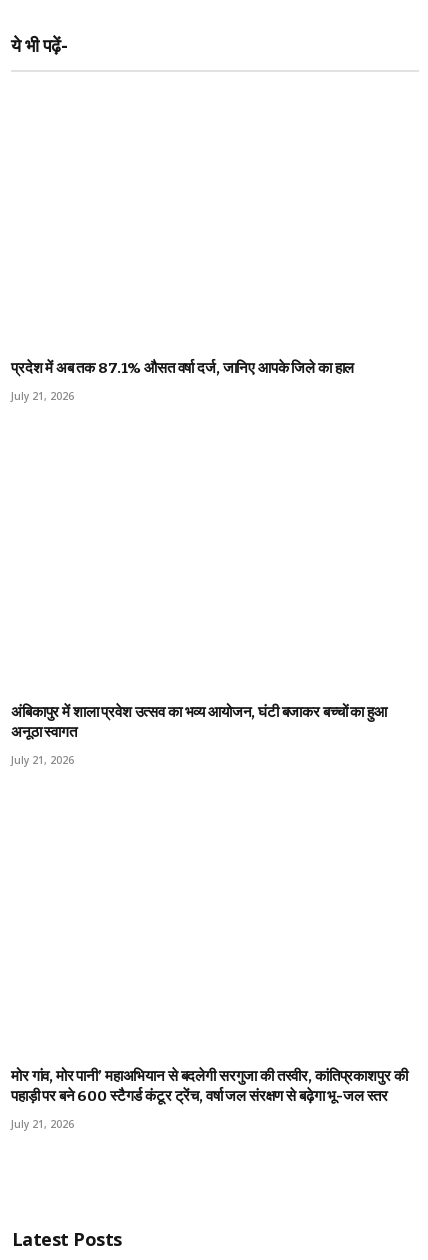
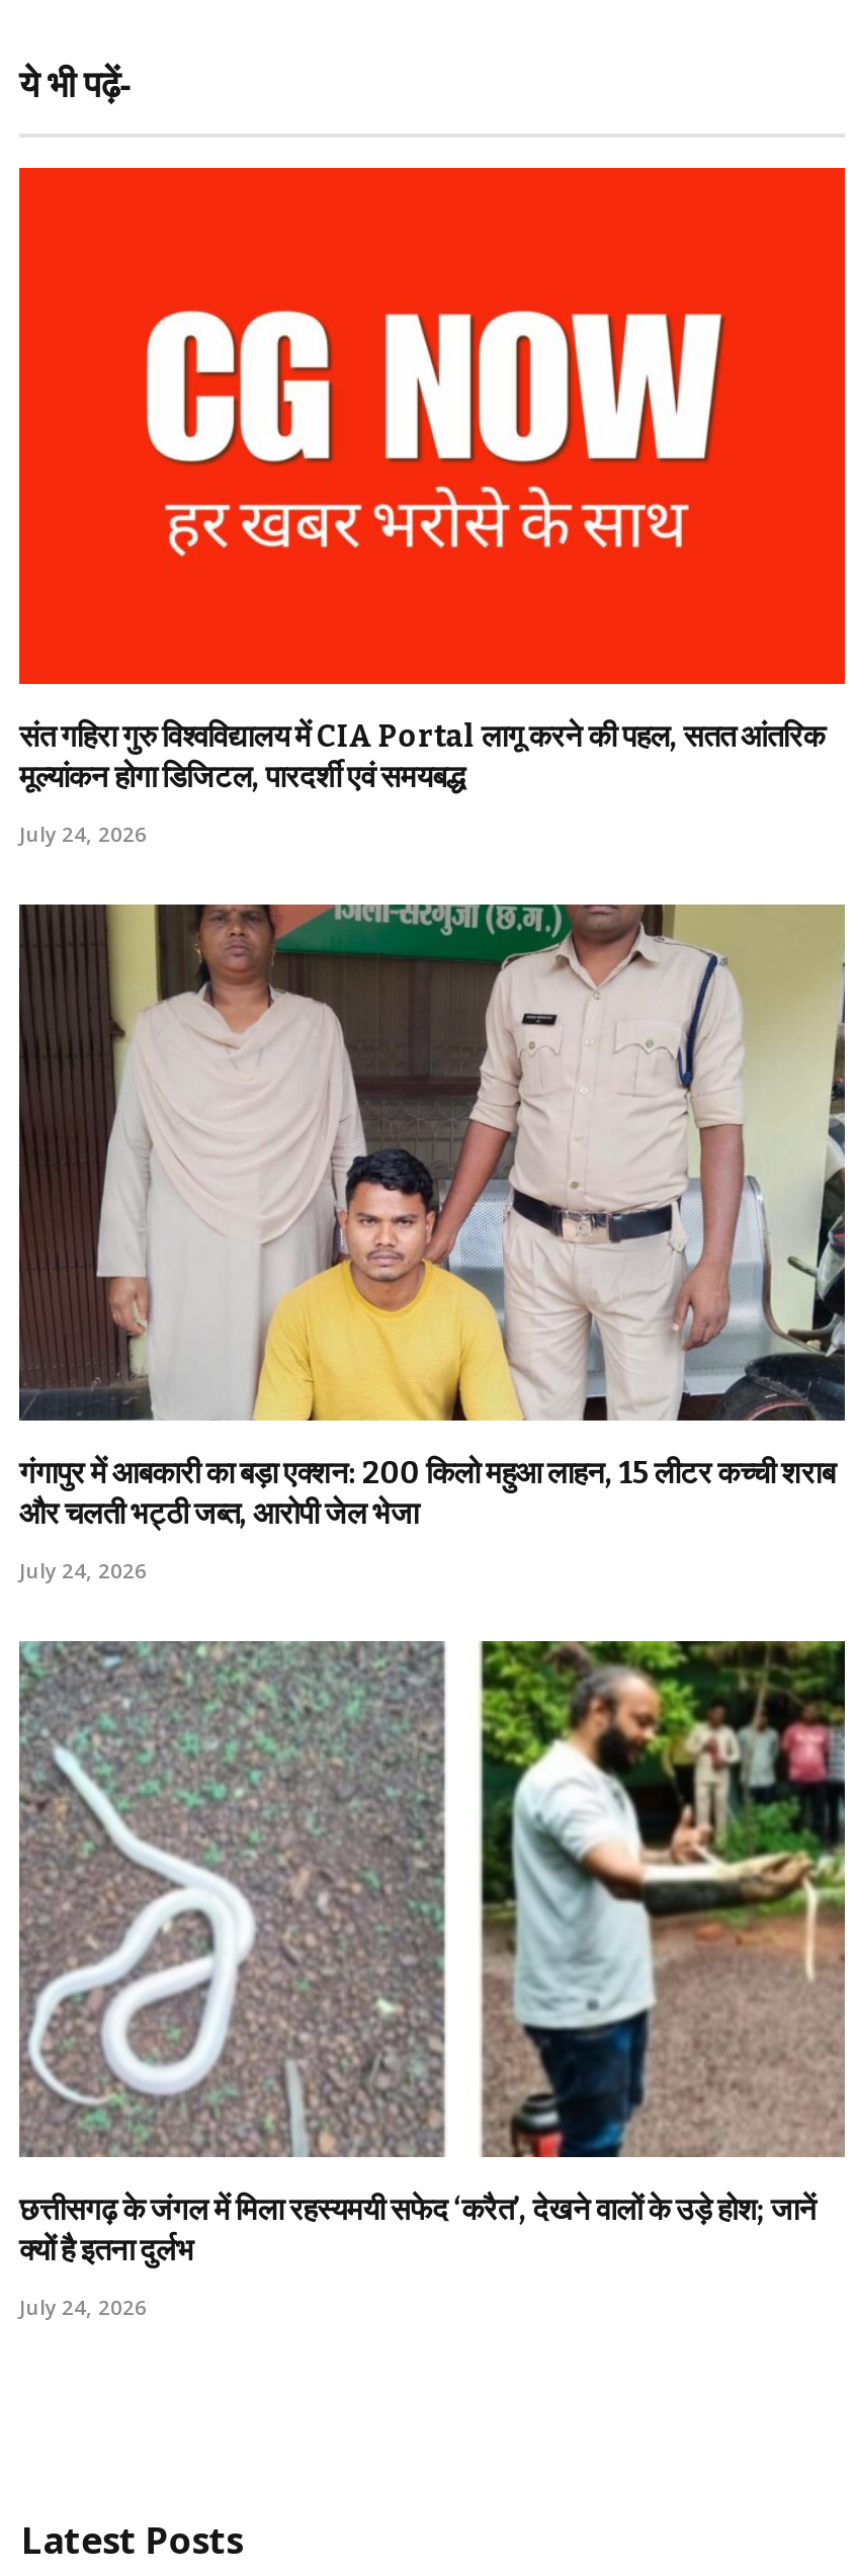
none -> [17,166,847,686] [image]
none -> [17,903,847,1423] [image]
none -> [17,1639,446,2137] [image]
none -> [479,1639,847,2137] [image]
[11,359,354,377] प्रदेश में अब तक 87.1% औसत वर्षा दर्ज, जानिए आपके जिले का हाल -> [19,719,825,796] संत गहिरा गुरु विश्वविद्यालय में CIA Portal लागू करने की पहल, सतत आंतरिक | मूल्यांकन होगा डिजिटल, पारदर्शी एवं समयबद्ध
[11,389,74,403] July 21, 2026 -> [19,820,147,849] July 24, 2026
[11,703,387,741] अंबिकापुर में शाला प्रवेश उत्सव का भव्य आयोजन, घंटी बजाकर बच्चों का हुआ | अनूठा स्वागत -> [19,1456,835,1533] गंगापुर में आबकारी का बड़ा एक्शन: 200 किलो महुआ लाहन, 15 लीटर कच्ची शराब | और चलती भट्ठी जब्त, आरोपी जेल भेजा
[11,753,74,767] July 21, 2026 -> [19,1557,147,1585] July 24, 2026
[11,1067,407,1105] मोर गांव, मोर पानी’ महाअभियान से बदलेगी सरगुजा की तस्वीर, कांतिप्रकाशपुर की | पहाड़ी पर बने 600 स्टैगर्ड कंटूर ट्रेंच, वर्षा जल संरक्षण से बढ़ेगा भू-जल स्तर -> [19,2192,817,2269] छत्तीसगढ़ के जंगल में मिला रहस्यमयी सफेद ‘करैत’, देखने वालों के उड़े होश; जानें | क्यों है इतना दुर्लभ
[11,1117,74,1131] July 21, 2026 -> [19,2294,147,2322] July 24, 2026

